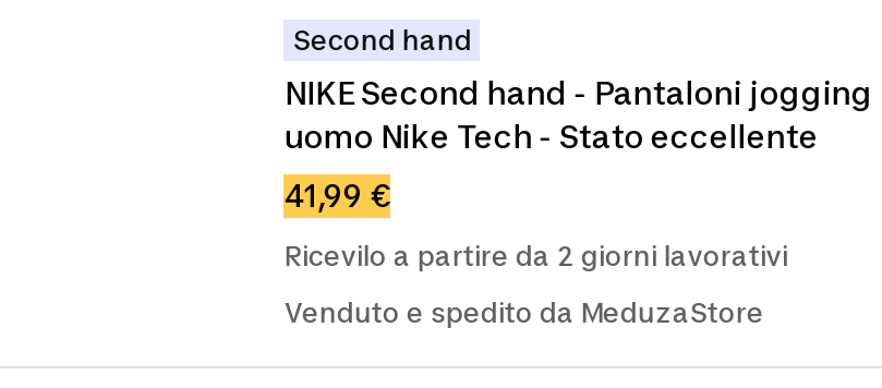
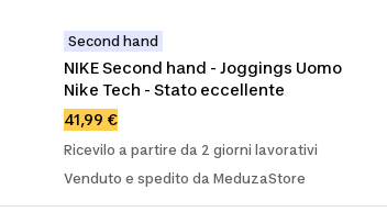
[284,74,873,155] NIKE Second hand - Pantaloni jogging | uomo Nike Tech - Stato eccellente -> [64,58,342,99] NIKE Second hand - Joggings Uomo | Nike Tech - Stato eccellente

